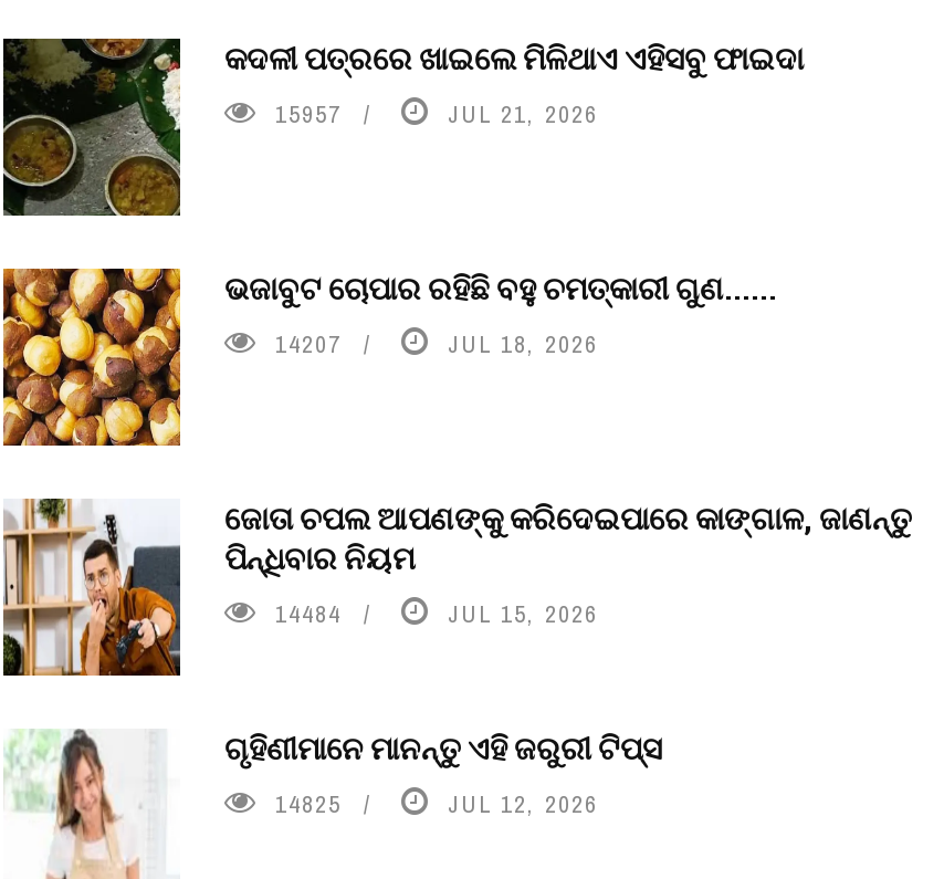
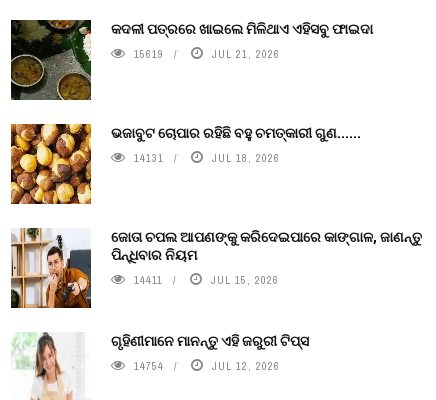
[275,99,342,130] 15957 -> [134,47,164,61] 15619
[275,329,342,360] 14207 -> [134,151,164,165] 14131
[275,598,342,629] 14484 -> [134,273,163,287] 14411
[275,789,342,820] 14825 -> [134,359,164,373] 14754

